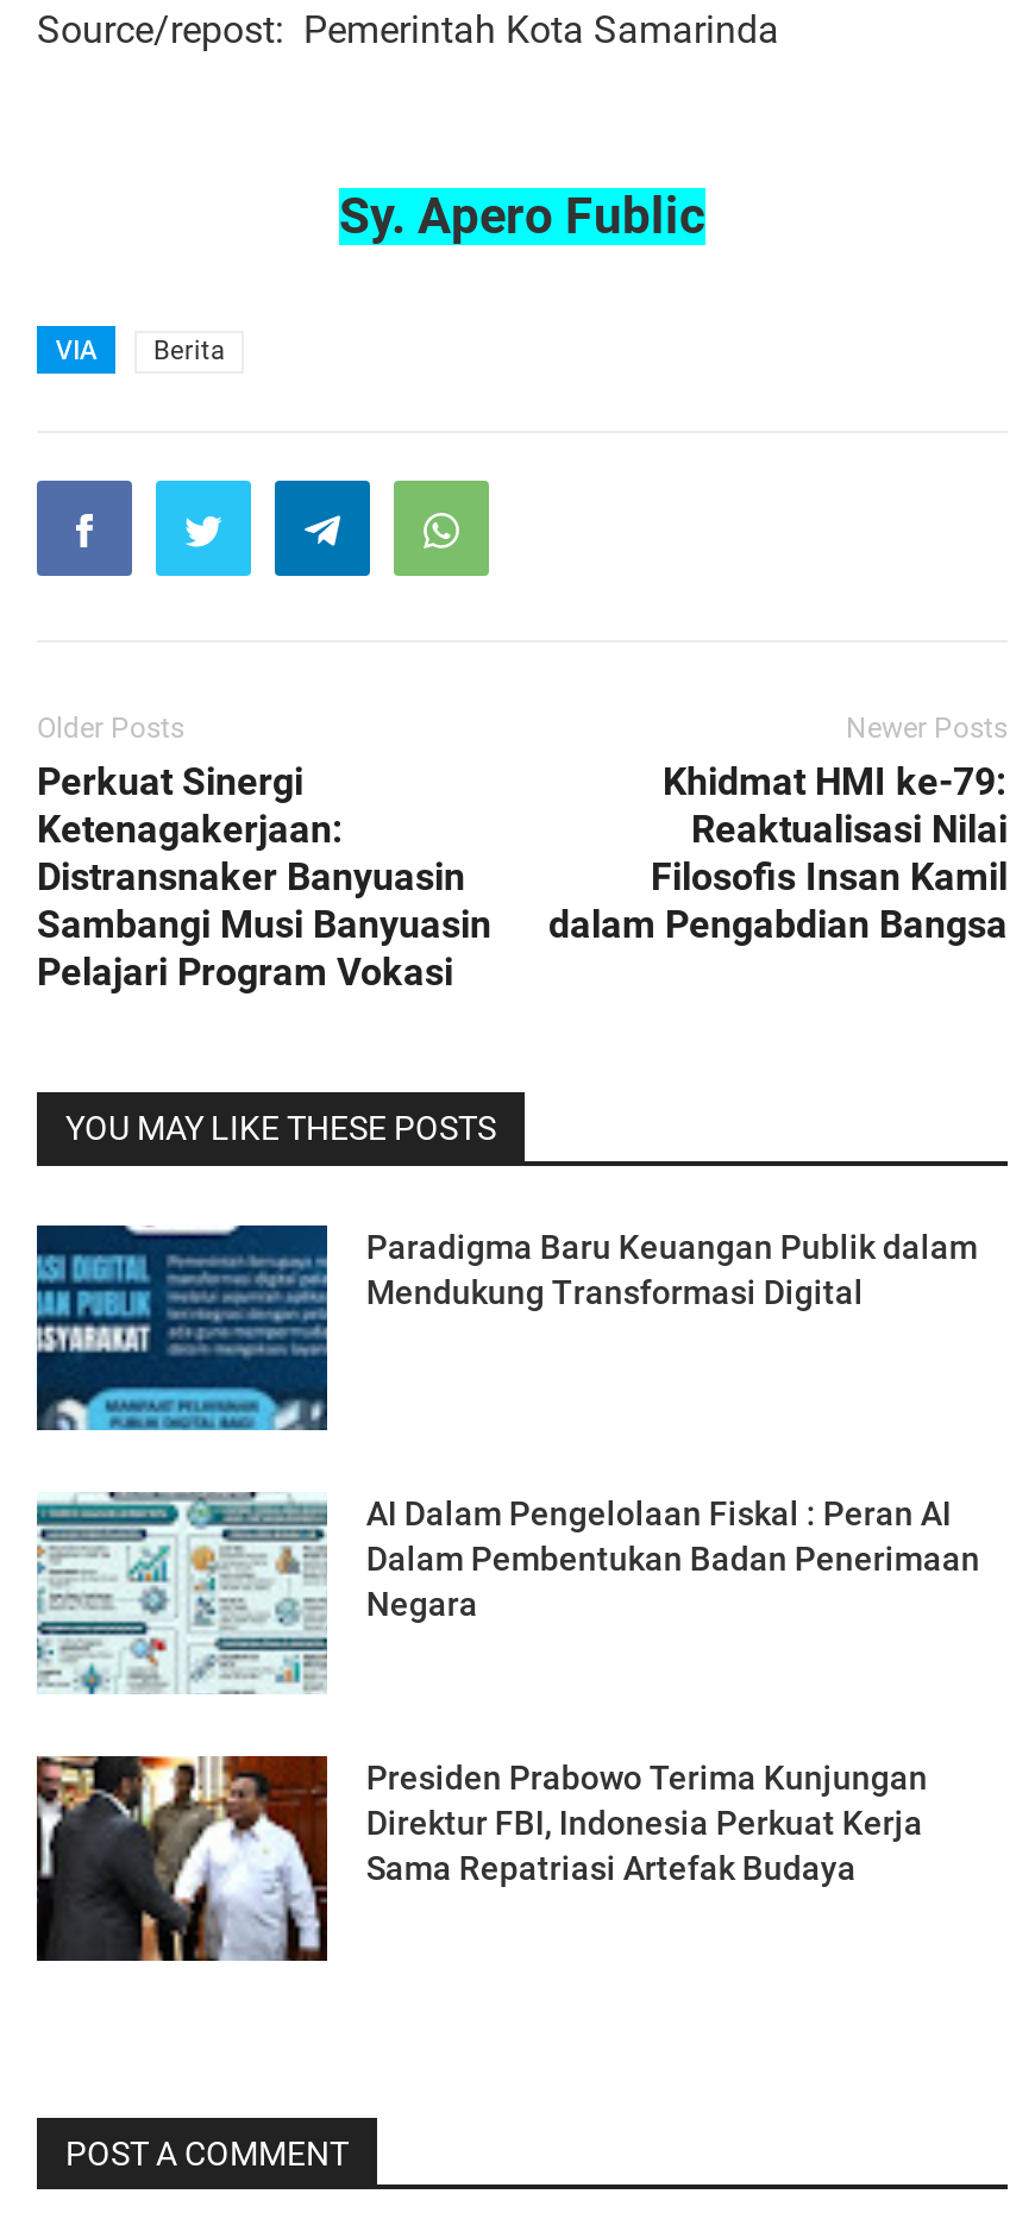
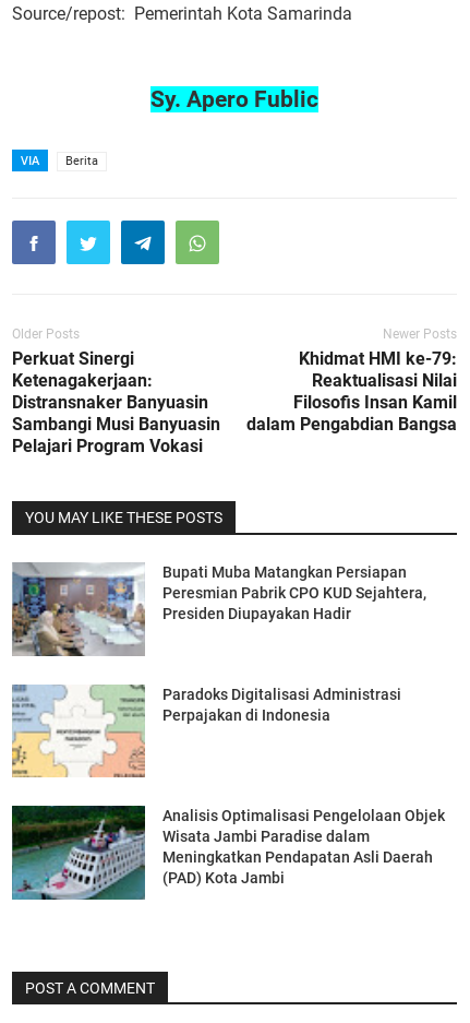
[34,1223,978,1433] [image] | Paradigma Baru Keuangan Publik dalam | Mendukung Transformasi Digital -> [11,562,427,657] [image] | Bupati Muba Matangkan Persiapan | Peresmian Pabrik CPO KUD Sejahtera, | Presiden Diupayakan Hadir
[34,1490,980,1697] [image] | AI Dalam Pengelolaan Fiskal : Peran AI | Dalam Pembentukan Badan Penerimaan | Negara -> [11,683,402,778] [image] | Paradoks Digitalisasi Administrasi | Perpajakan di Indonesia
[34,1754,928,1963] [image] | Presiden Prabowo Terima Kunjungan | Direktur FBI, Indonesia Perkuat Kerja | Sama Repatriasi Artefak Budaya -> [11,805,445,901] [image] | Analisis Optimalisasi Pengelolaan Objek | Wisata Jambi Paradise dalam | Meningkatkan Pendapatan Asli Daerah | (PAD) Kota Jambi

